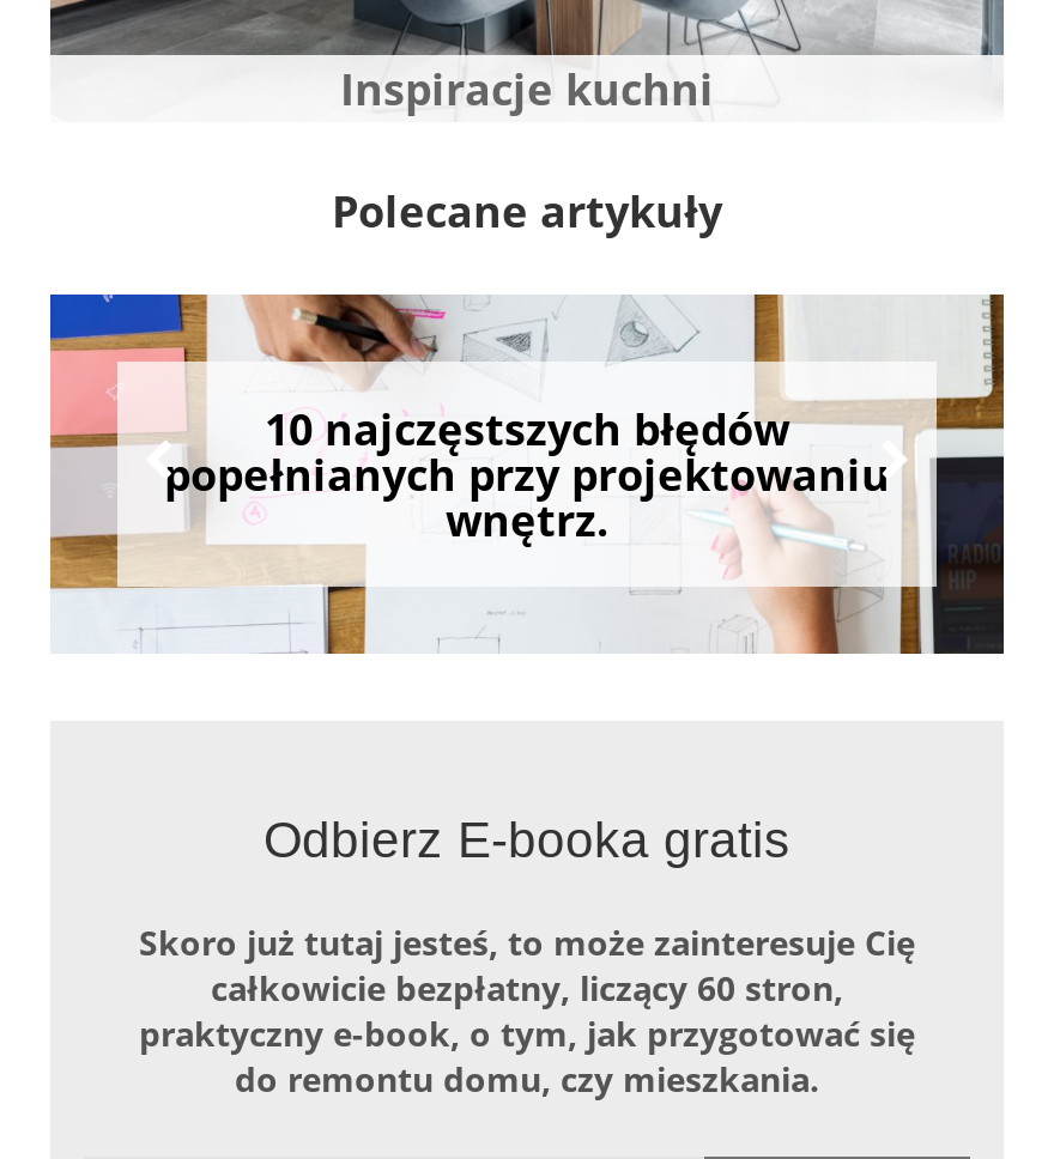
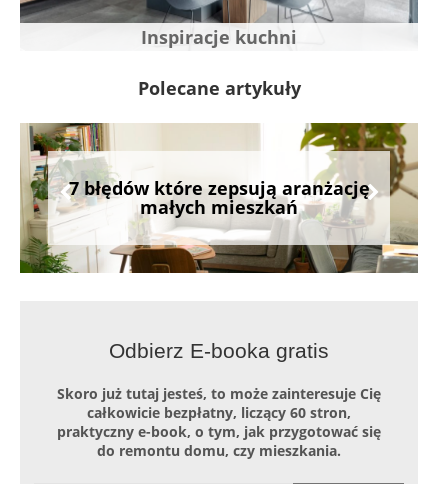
[48,292,1006,656] [image] | 10 najczęstszych błędów | popełnianych przy projektowaniu | wnętrz. -> [19,122,419,274] [image] | 7 błędów które zepsują aranżację | małych mieszkań

